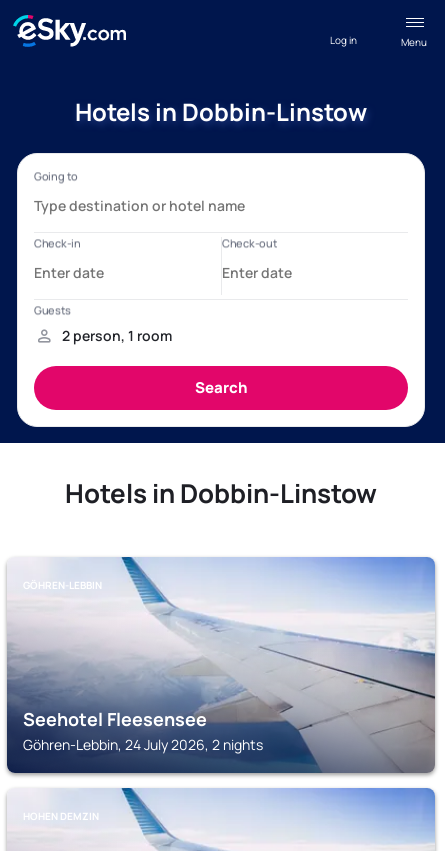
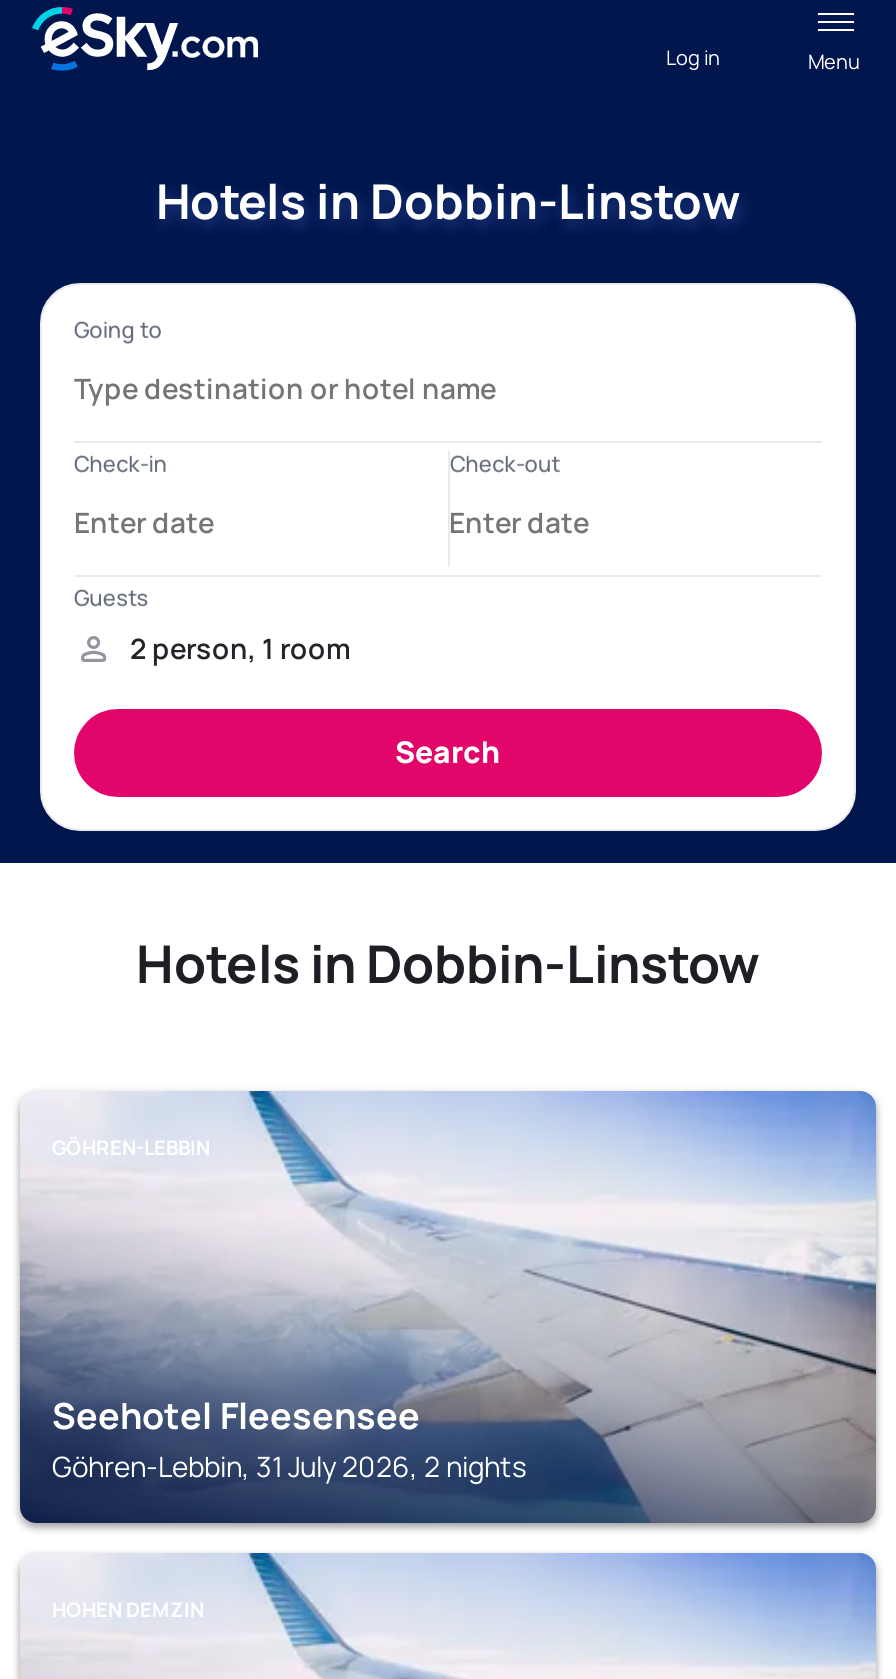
[23,735,263,754] Göhren-Lebbin, 24 July 2026, 2 nights -> [52,1447,526,1485] Göhren-Lebbin, 31 July 2026, 2 nights

